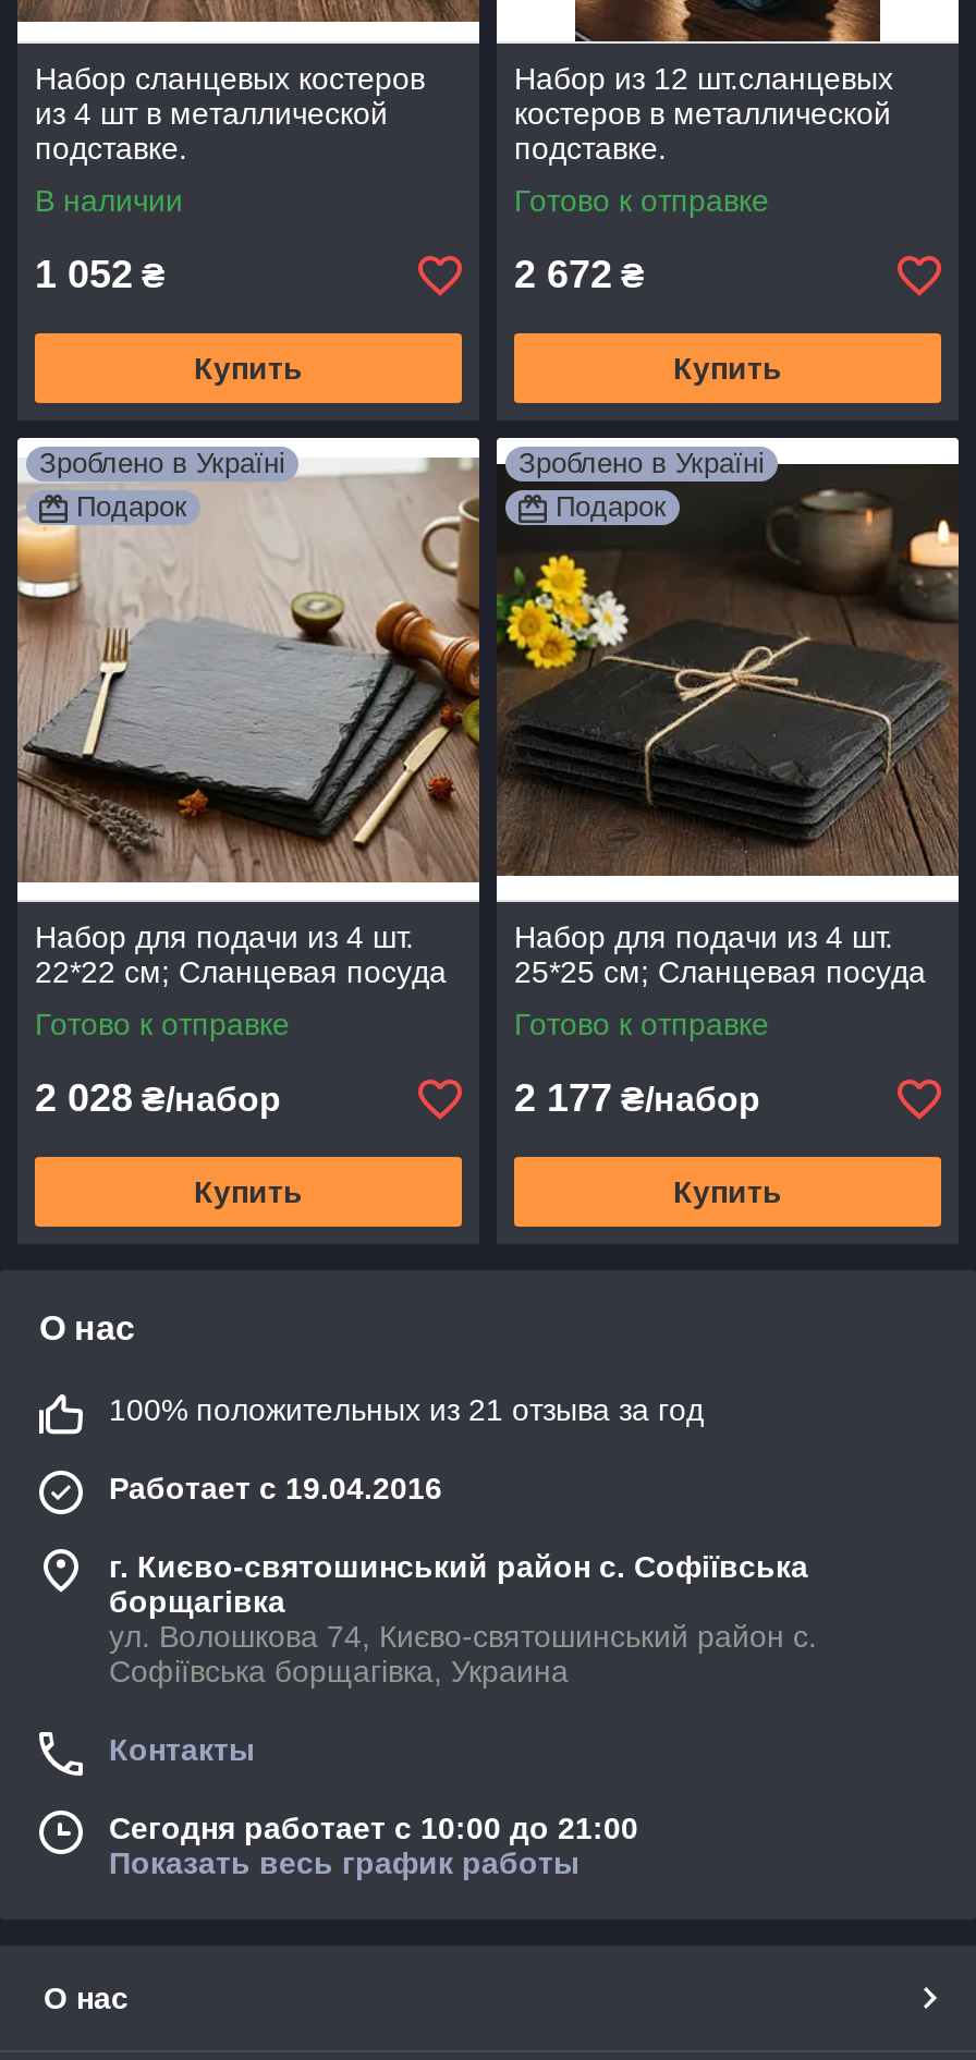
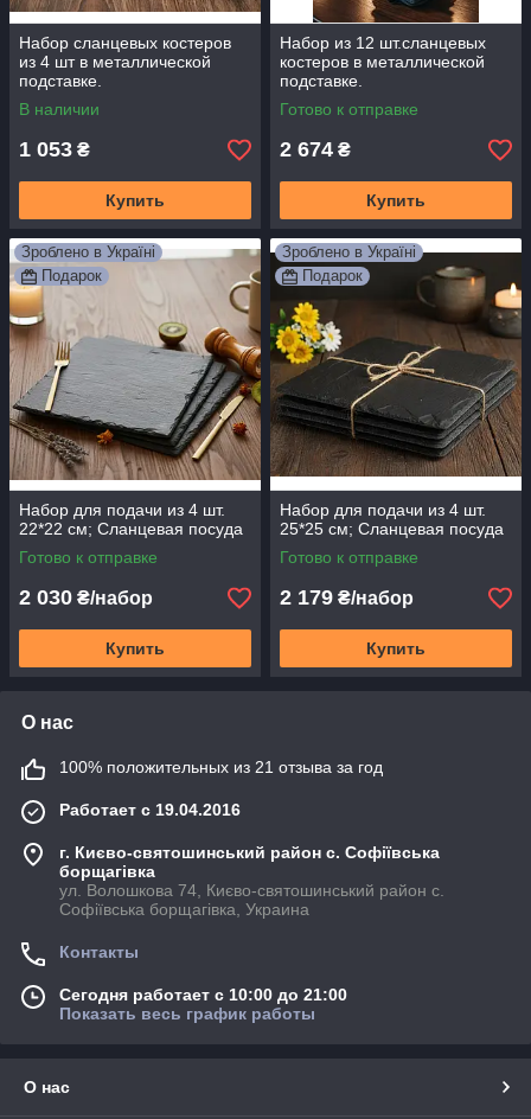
[35,254,166,297] 1 052 ₴ -> [19,138,90,162] 1 053 ₴
[514,254,645,297] 2 672 ₴ -> [280,138,351,162] 2 674 ₴
[35,1077,281,1121] 2 028 ₴/набор -> [19,586,153,610] 2 030 ₴/набор
[514,1077,760,1121] 2 177 ₴/набор -> [280,586,414,610] 2 179 ₴/набор

